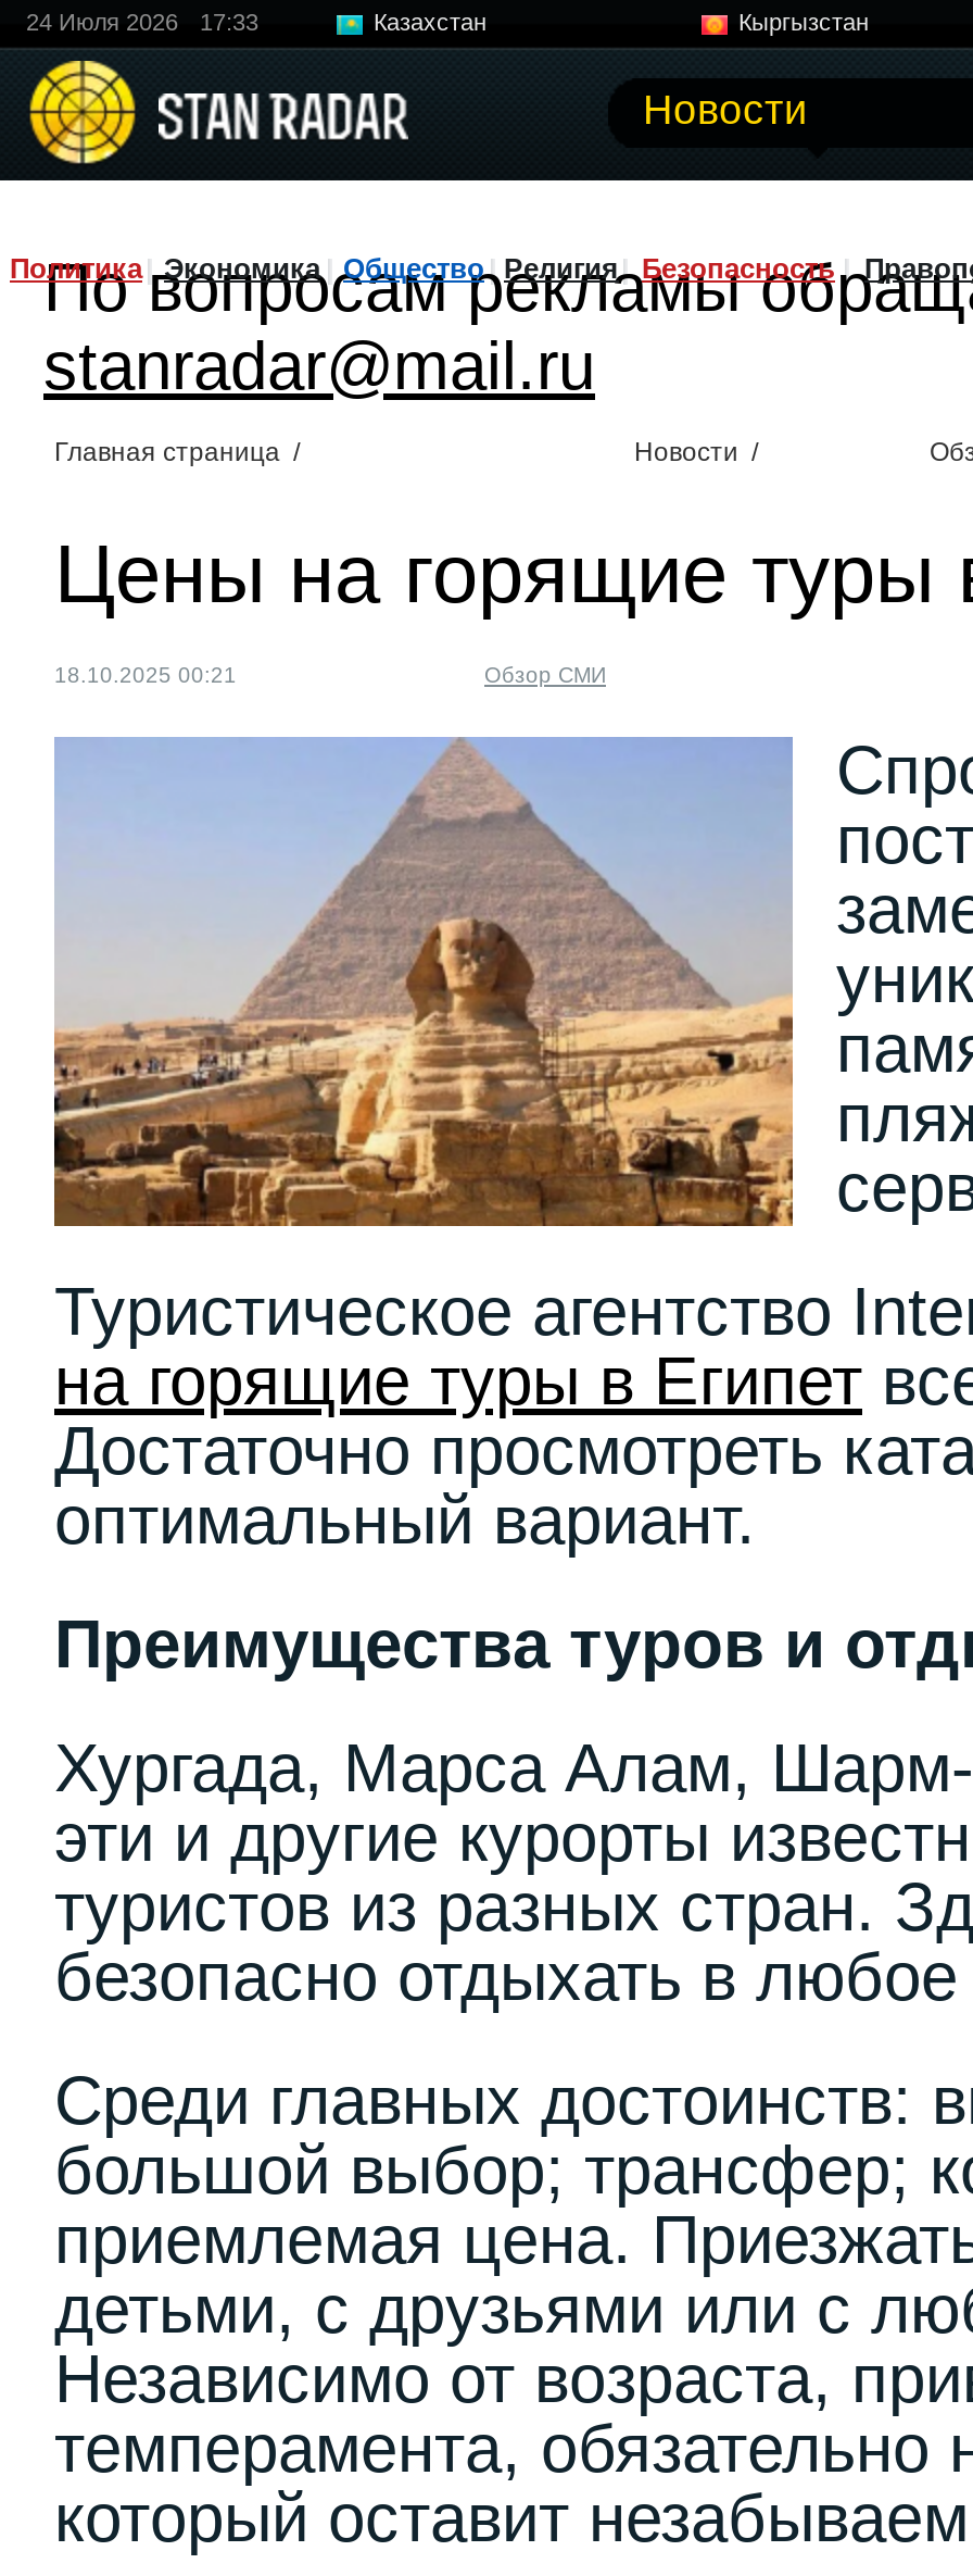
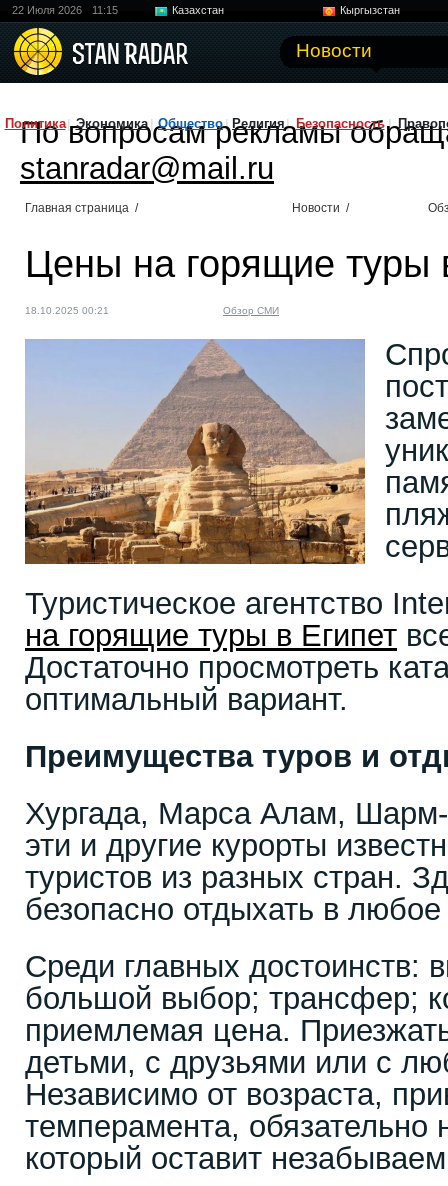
[26,9,258,35] 24 Июля 2026 17:33 -> [12,4,118,16] 22 Июля 2026 11:15

